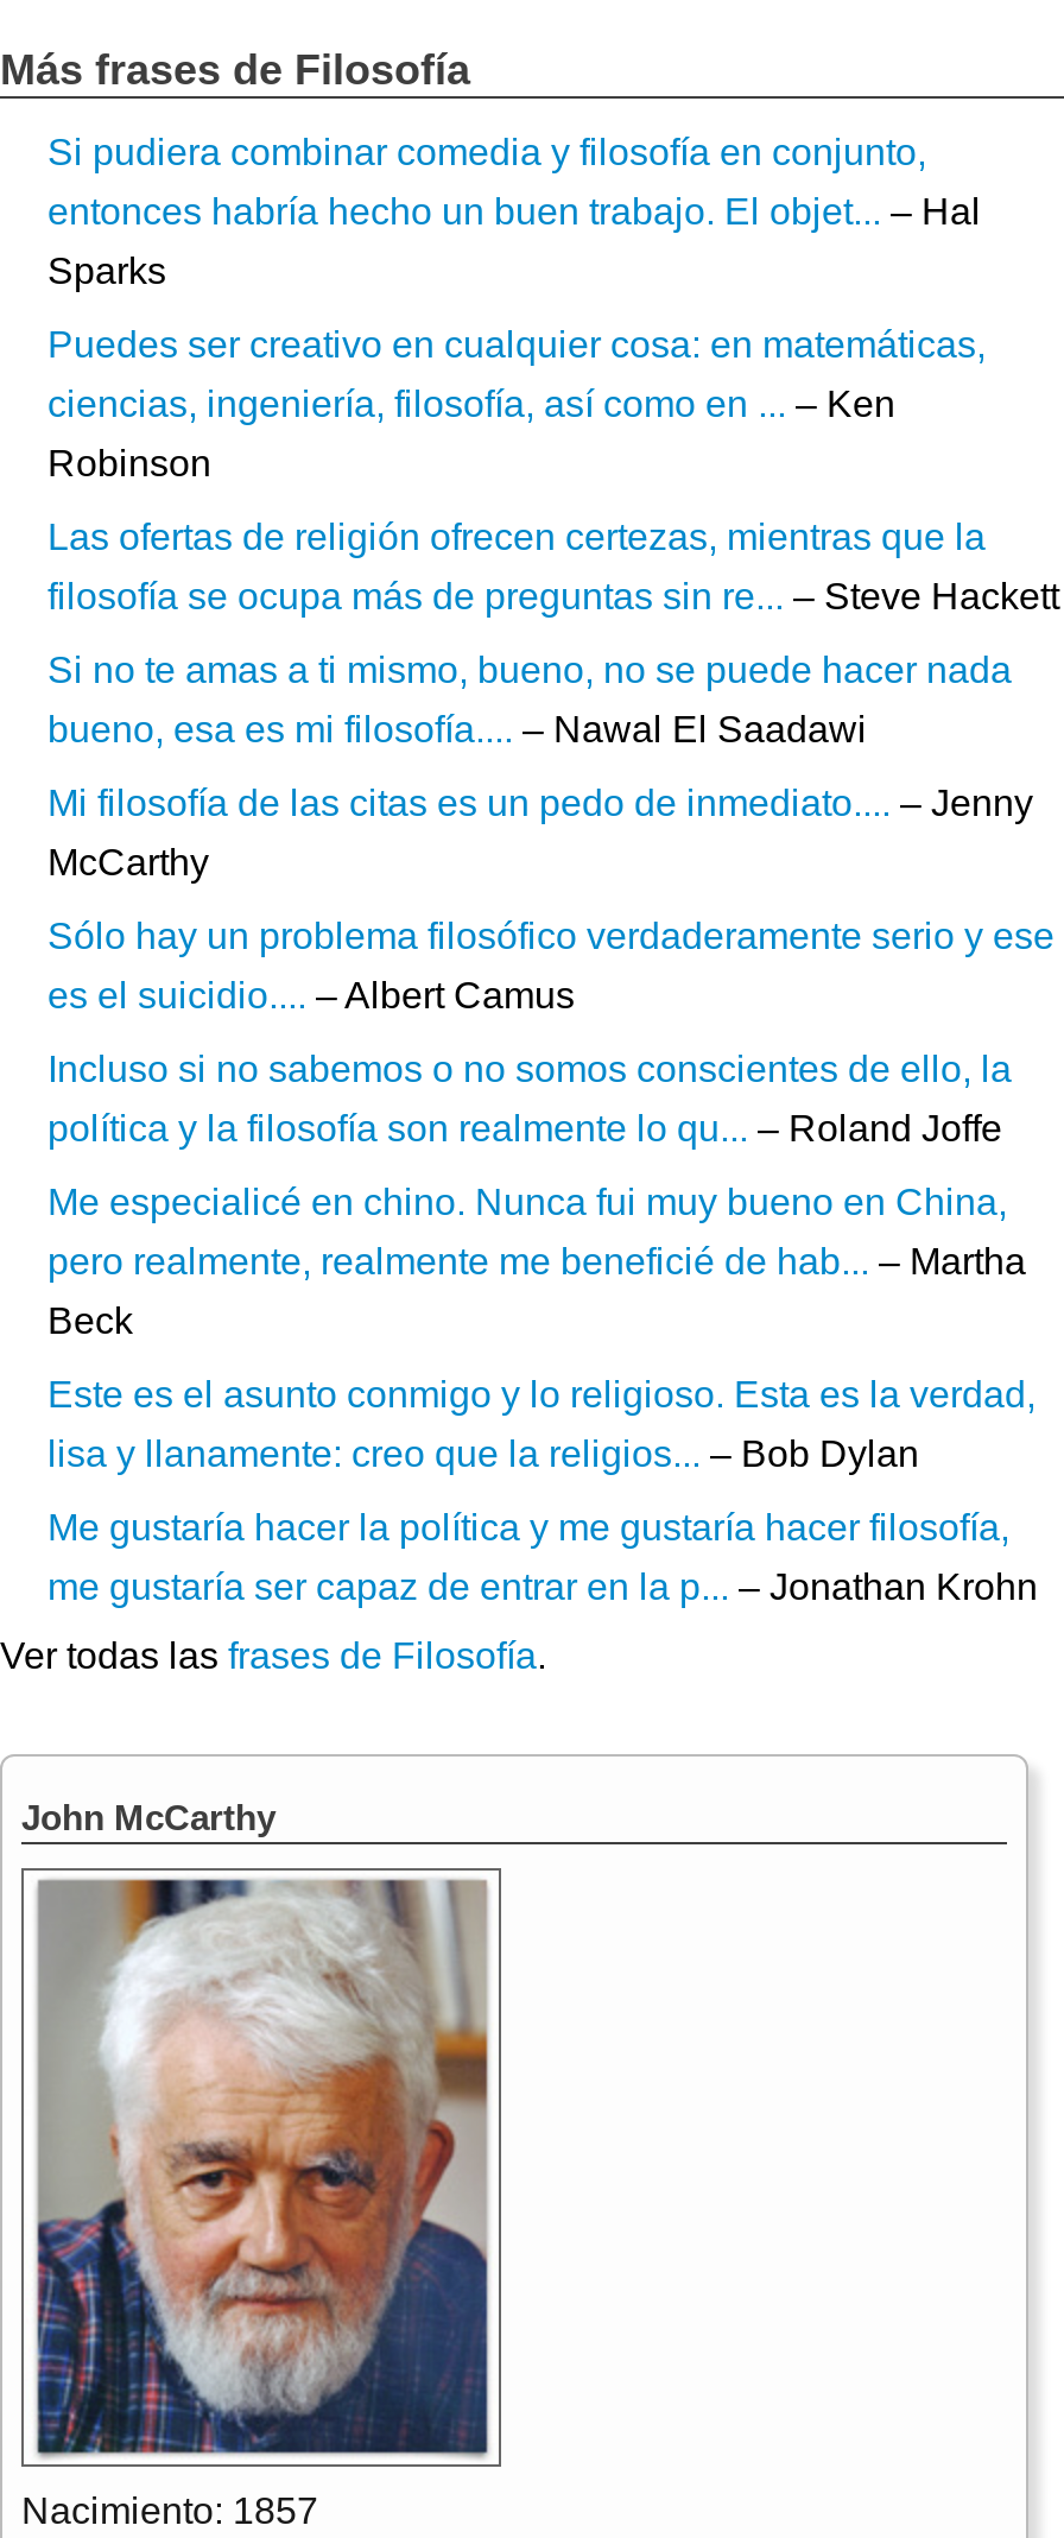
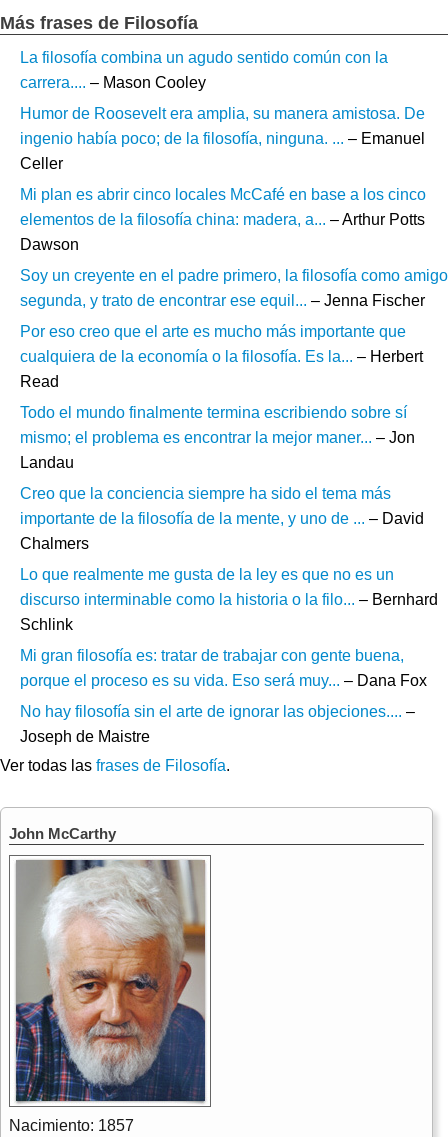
[47,132,1059,1607] Si pudiera combinar comedia y filosofía en conjunto, | entonces habría hecho un buen trabajo. El objet... – Hal | Sparks | Puedes ser creativo en cualquier cosa: en matemáticas, | ciencias, ingeniería, filosofía, así como en ... – Ken | Robinson | Las ofertas de religión ofrecen certezas, mientras que la | filosofía se ocupa más de preguntas sin re... – Steve Hackett | Si no te amas a ti mismo, bueno, no se puede hacer nada | bueno, esa es mi filosofía.... – Nawal El Saadawi | Mi filosofía de las citas es un pedo de inmediato.... – Jenny | McCarthy | Sólo hay un problema filosófico verdaderamente serio y ese | es el suicidio.... – Albert Camus | Incluso si no sabemos o no somos conscientes de ello, la | política y la filosofía son realmente lo qu... – Roland Joffe | Me especialicé en chino. Nunca fui muy bueno en China, | pero realmente, realmente me beneficié de hab... – Martha | Beck | Este es el asunto conmigo y lo religioso. Esta es la verdad, | lisa y llanamente: creo que la religios... – Bob Dylan | Me gustaría hacer la política y me gustaría hacer filosofía, | me gustaría ser capaz de entrar en la p... – Jonathan Krohn -> [20,49,448,745] La filosofía combina un agudo sentido común con la | carrera.... – Mason Cooley | Humor de Roosevelt era amplia, su manera amistosa. De | ingenio había poco; de la filosofía, ninguna. ... – Emanuel | Celler | Mi plan es abrir cinco locales McCafé en base a los cinco | elementos de la filosofía china: madera, a... – Arthur Potts | Dawson | Soy un creyente en el padre primero, la filosofía como amigo | segunda, y trato de encontrar ese equil... – Jenna Fischer | Por eso creo que el arte es mucho más importante que | cualquiera de la economía o la filosofía. Es la... – Herbert | Read | Todo el mundo finalmente termina escribiendo sobre sí | mismo; el problema es encontrar la mejor maner... – Jon | Landau | Creo que la conciencia siempre ha sido el tema más | importante de la filosofía de la mente, y uno de ... – David | Chalmers | Lo que realmente me gusta de la ley es que no es un | discurso interminable como la historia o la filo... – Bernhard | Schlink | Mi gran filosofía es: tratar de trabajar con gente buena, | porque el proceso es su vida. Eso será muy... – Dana Fox | No hay filosofía sin el arte de ignorar las objeciones.... – | Joseph de Maistre

